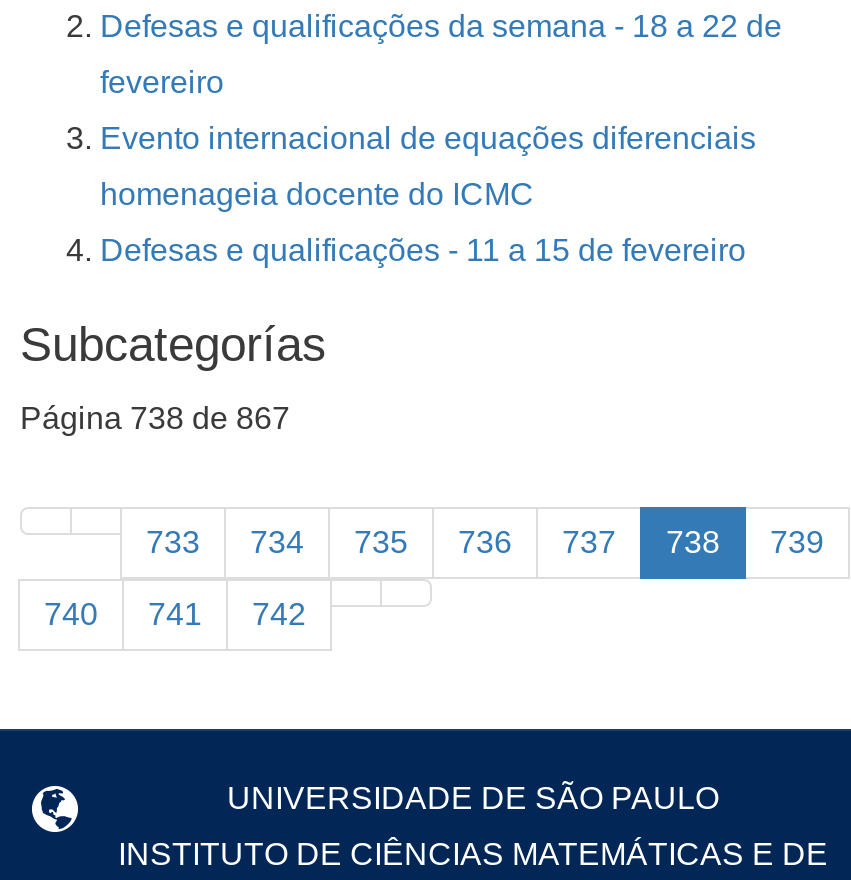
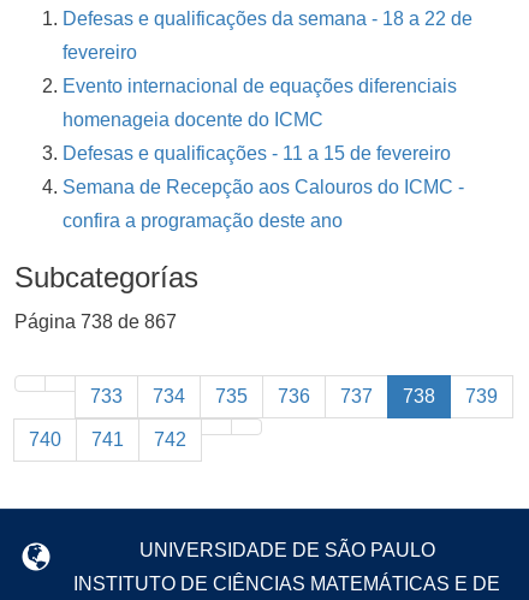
none -> [63,176,464,230] Semana de Recepção aos Calouros do ICMC - | confira a programação deste ano

